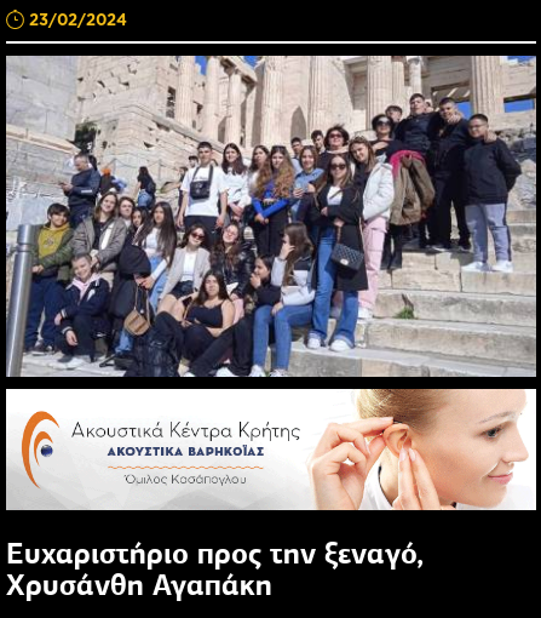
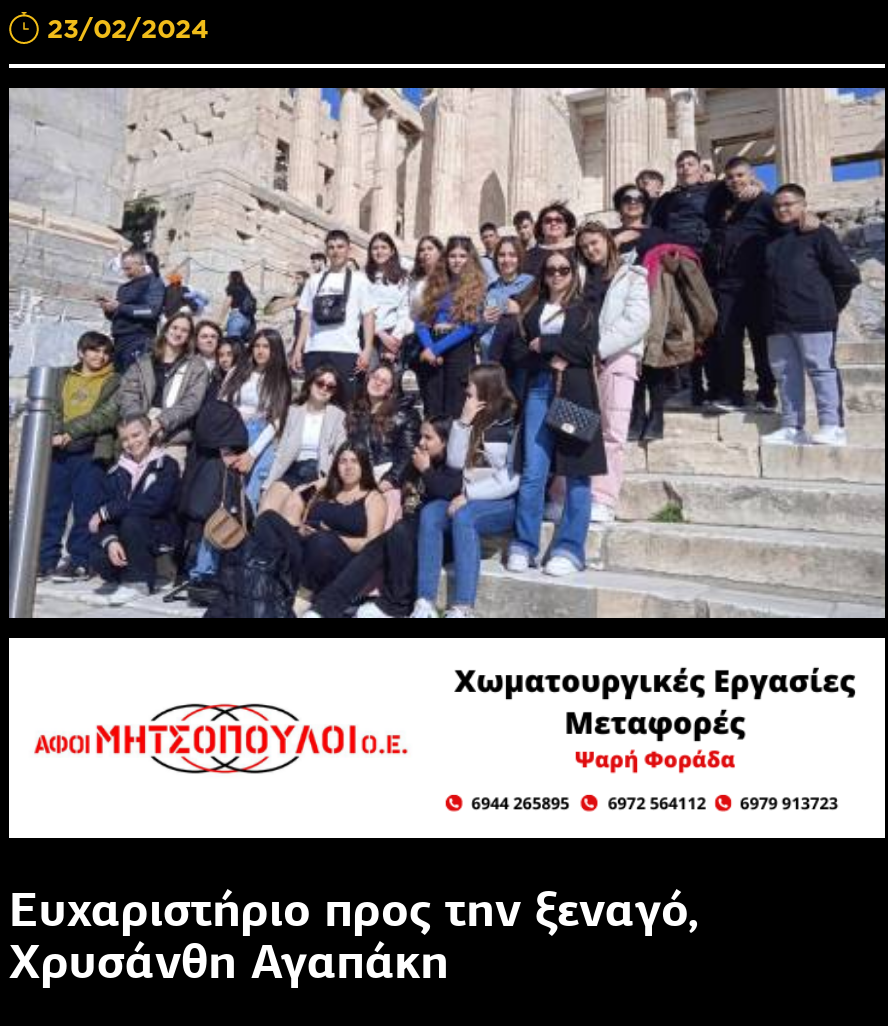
[6,388,529,511] [image] -> [11,636,869,840] [image]

